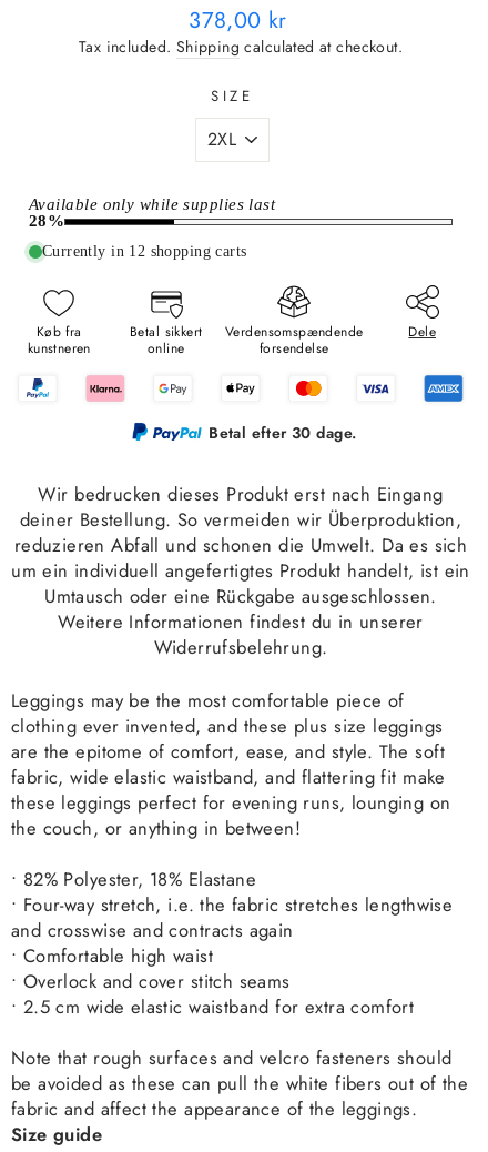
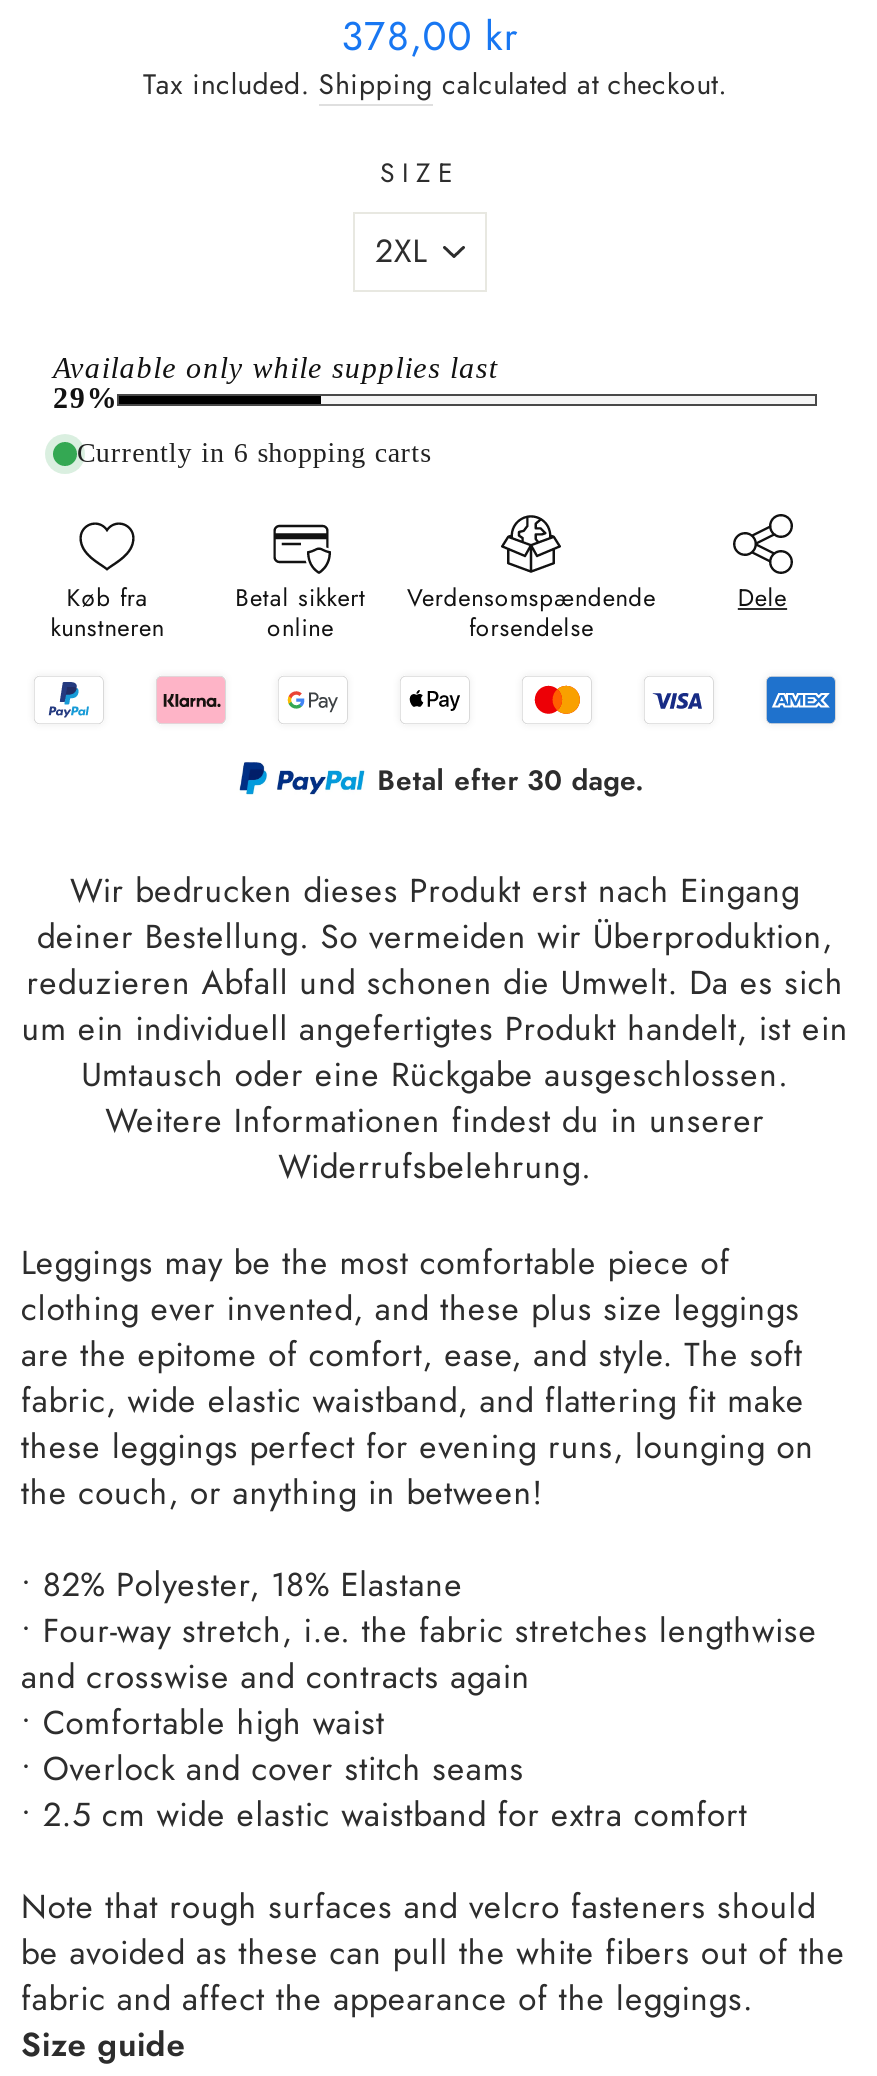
[29,212,65,230] 28% -> [53,383,117,415] 29%
[42,243,247,260] Currently in 12 shopping carts -> [77,439,431,469] Currently in 6 shopping carts

